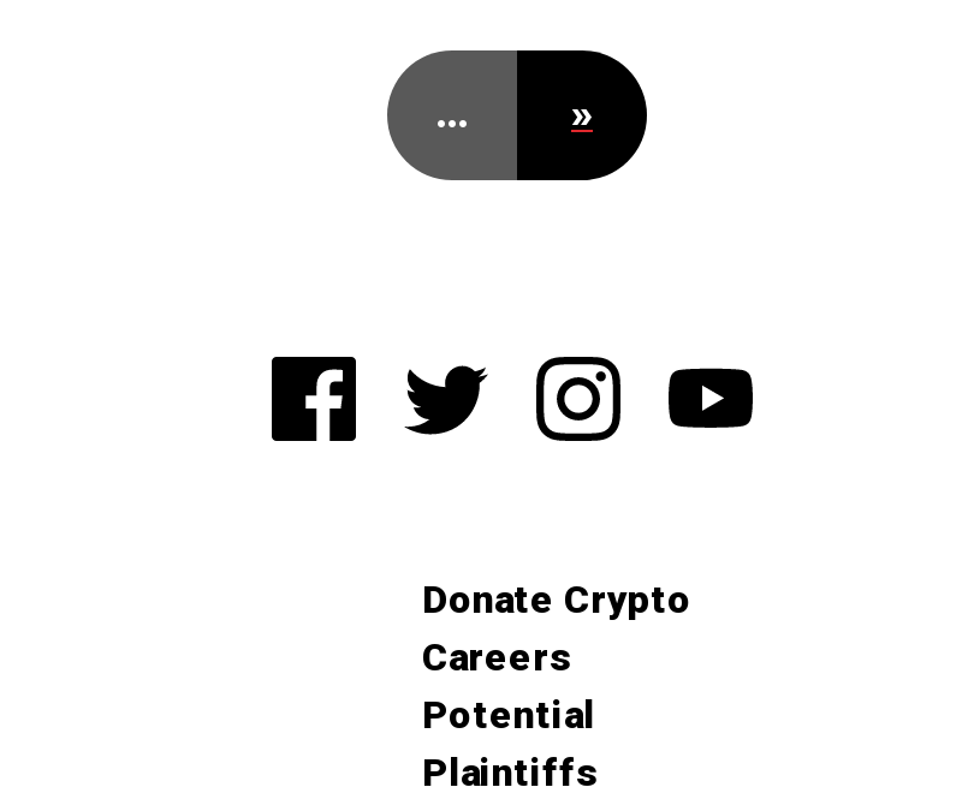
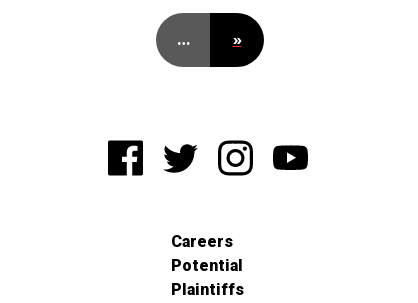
[422,577,691,622] Donate Crypto -> none

